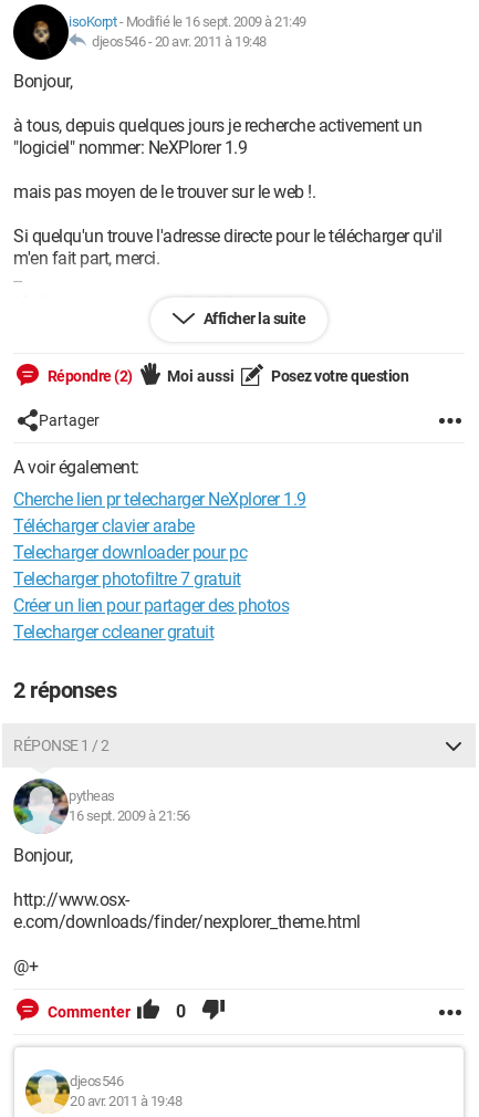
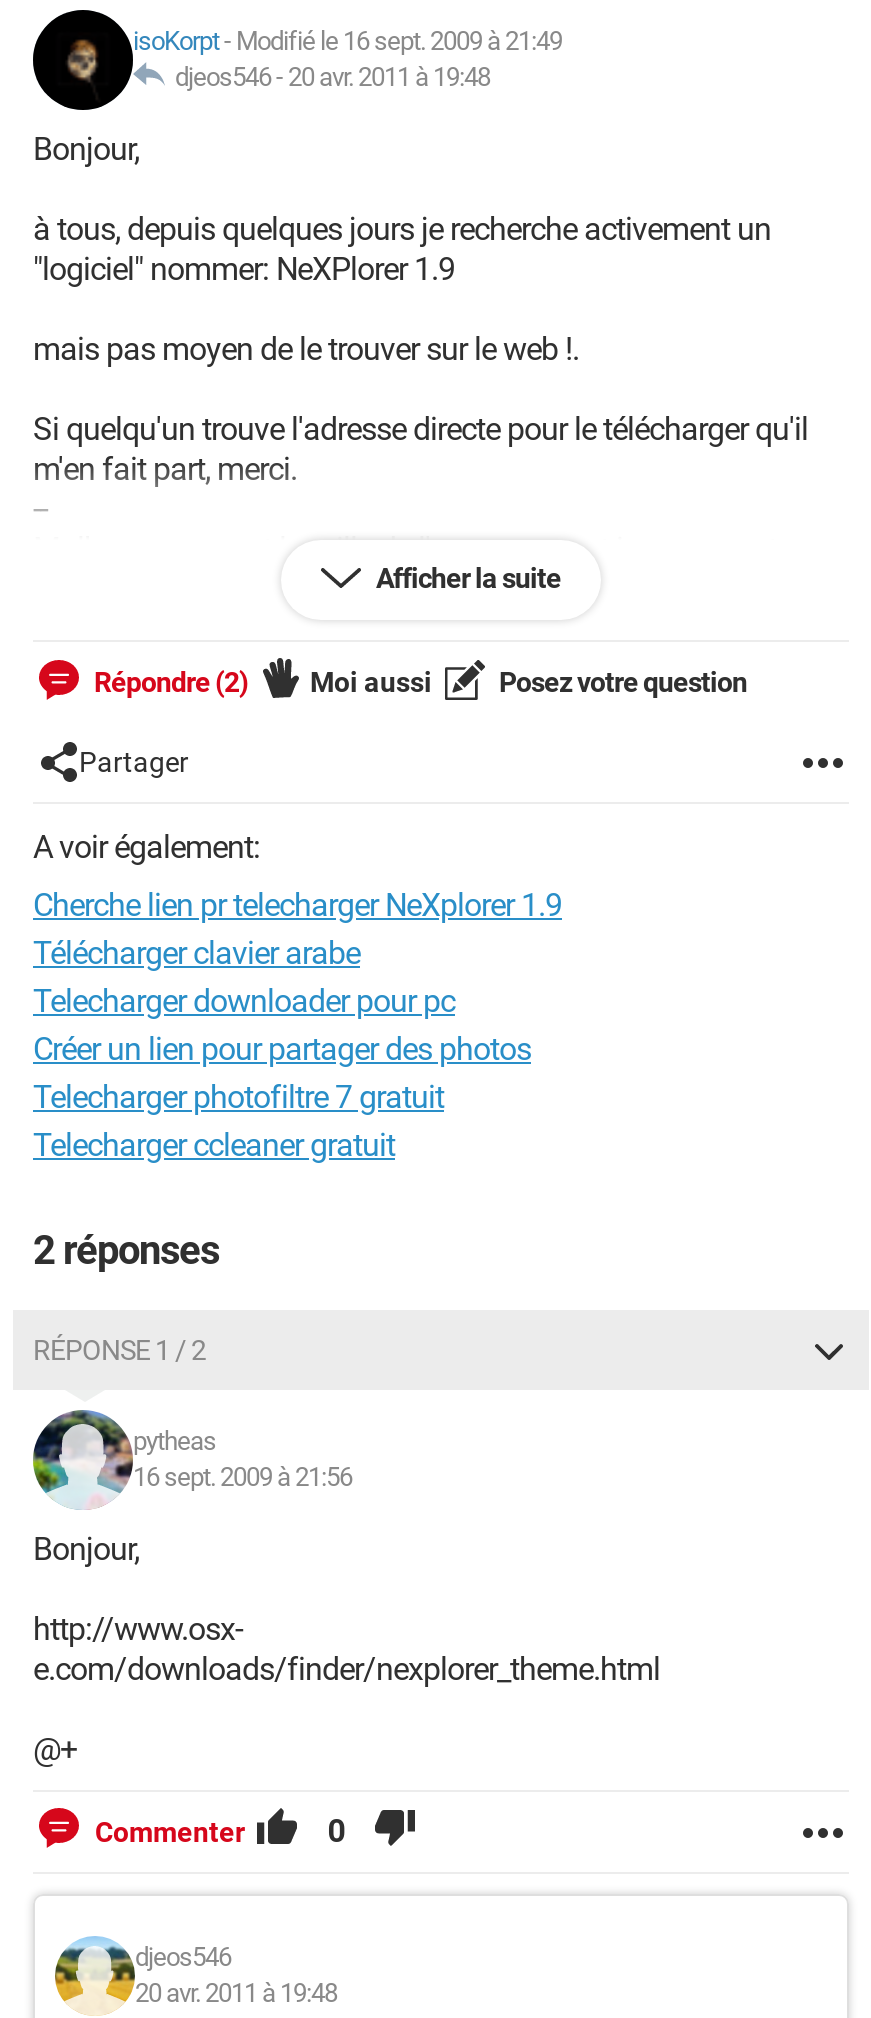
moved [13,568,241,589] -> [33,1078,444,1116]: Telecharger photofiltre 7 gratuit
moved [13,595,289,616] -> [33,1030,531,1068]: Créer un lien pour partager des photos

